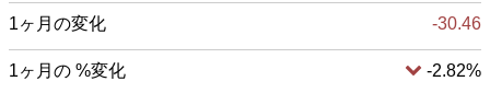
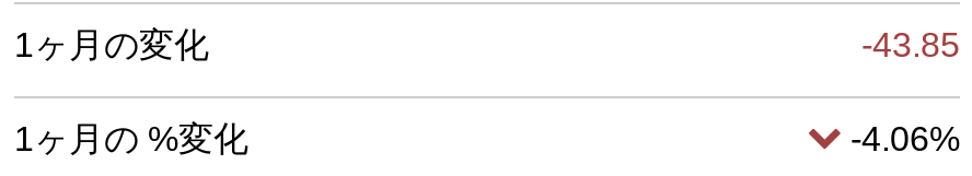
[432,14,481,33] -30.46 -> [861,26,960,63] -43.85
[427,61,481,80] -2.82% -> [850,120,960,157] -4.06%

